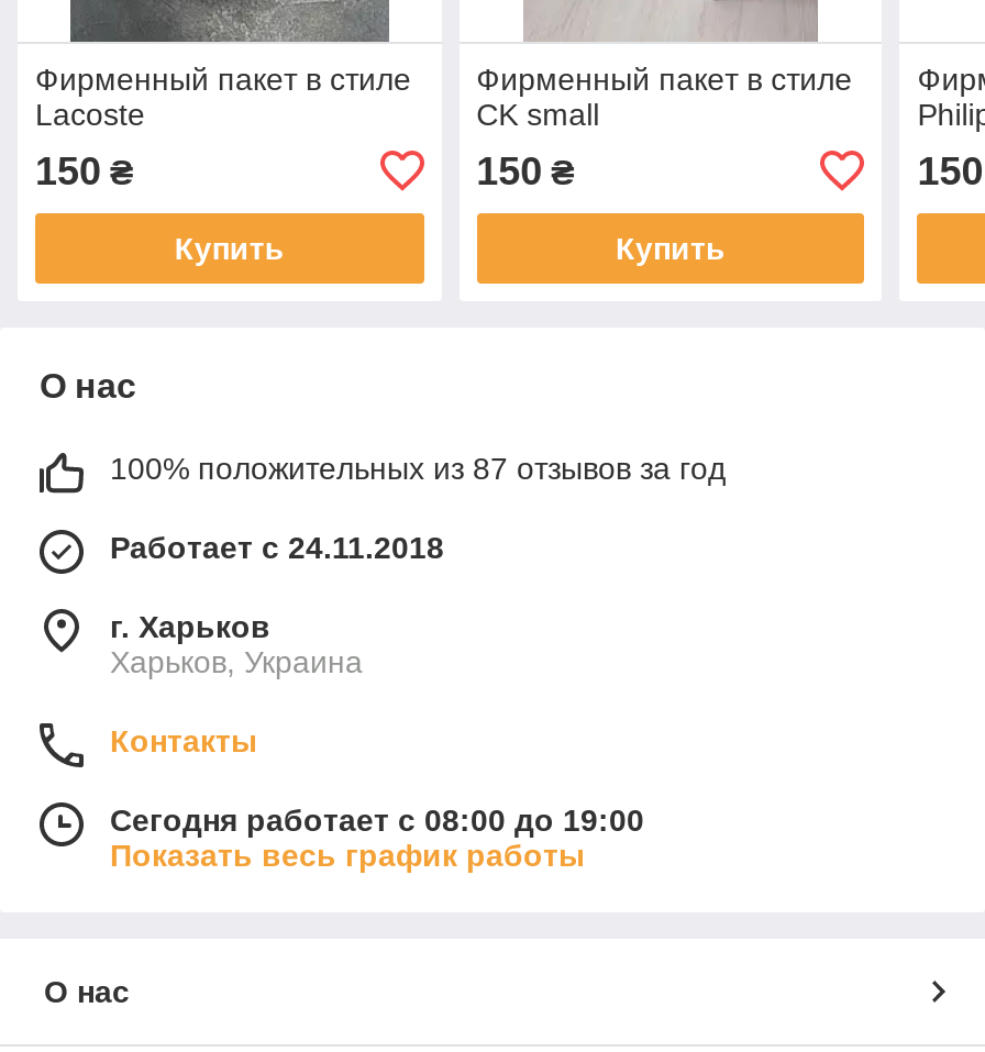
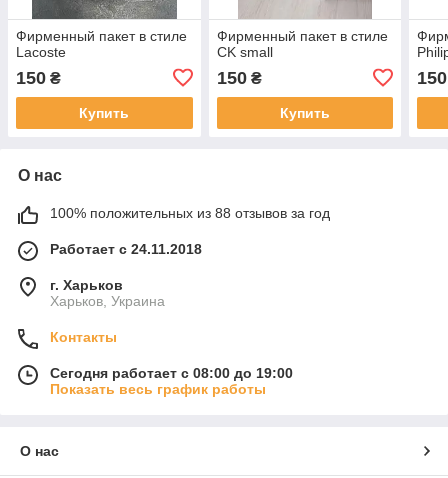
[110,450,726,485] 100% положительных из 87 отзывов за год -> [50,205,330,221] 100% положительных из 88 отзывов за год

